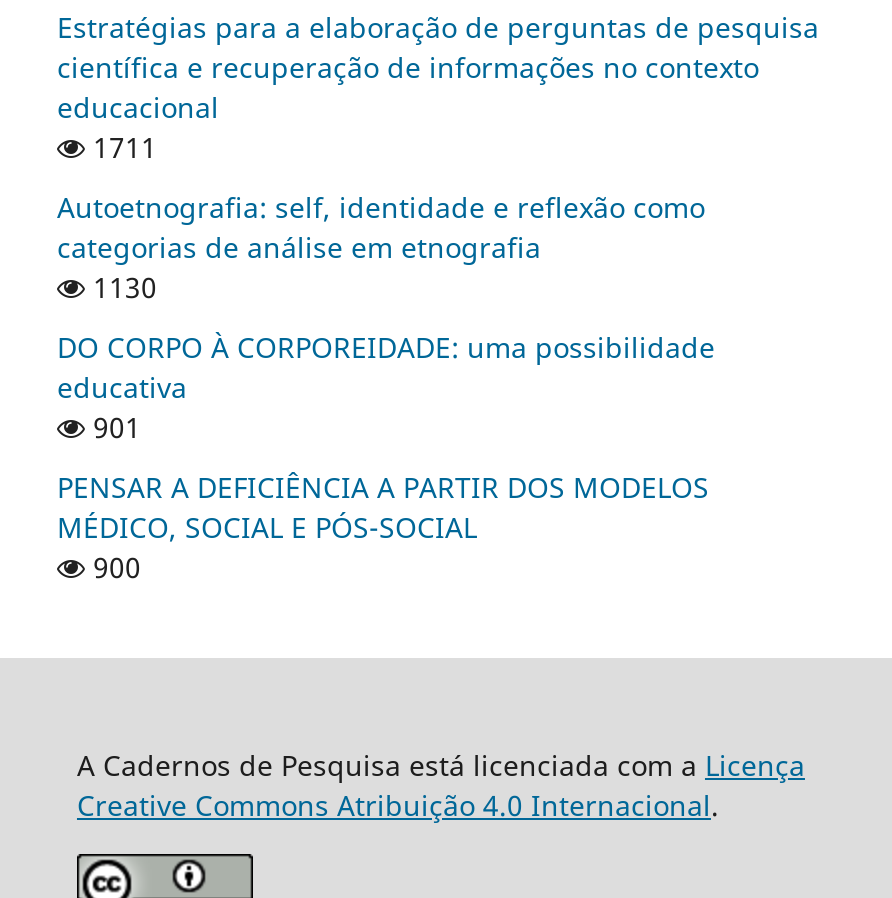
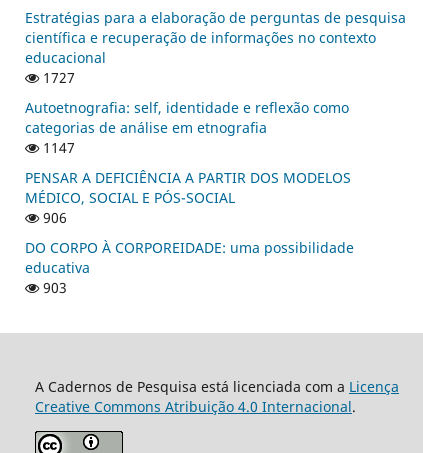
[85,129,157,167] 1711 -> [39,68,75,87] 1727
[85,268,157,446] 1130 | 901 -> [39,138,75,157] 1147
moved [57,328,715,406] -> [25,238,354,277]: DO CORPO À CORPOREIDADE: uma possibilidade | educativa
moved [57,468,709,546] -> [25,168,351,207]: PENSAR A DEFICIÊNCIA A PARTIR DOS MODELOS | MÉDICO, SOCIAL E PÓS-SOCIAL
[85,548,141,586] 900 -> [39,208,67,297] 906 | 903

